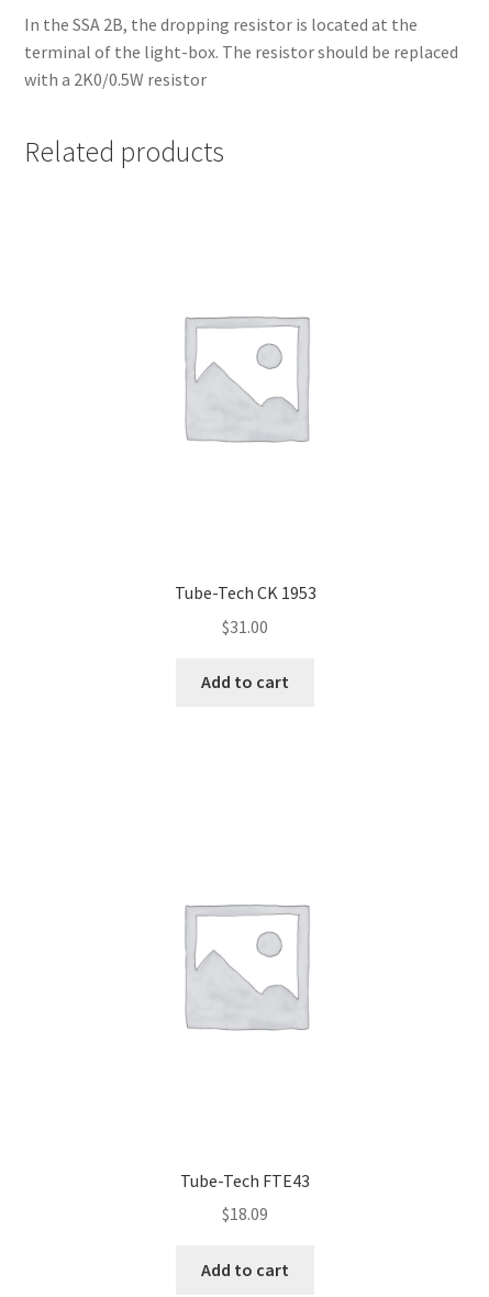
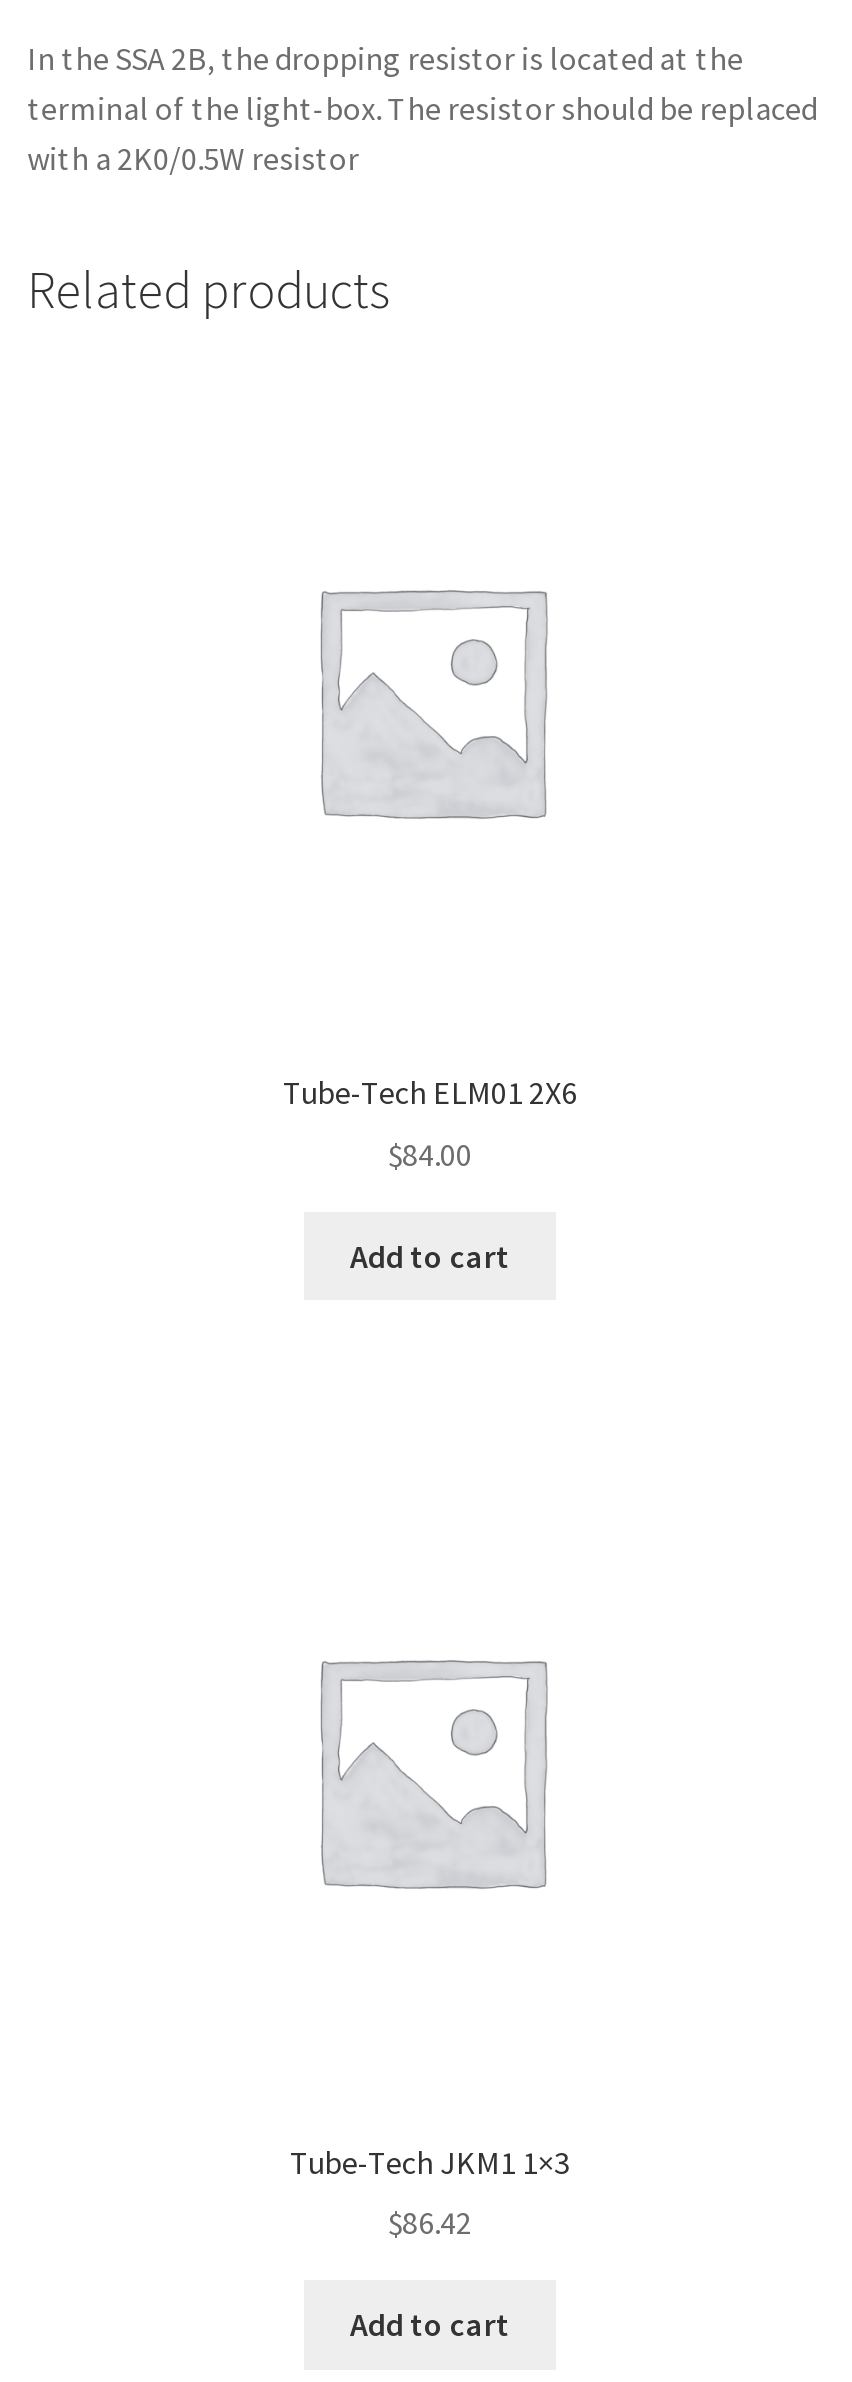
[174,581,316,603] Tube-Tech CK 1953 -> [283,1072,577,1112] Tube-Tech ELM01 2X6
[222,615,268,637] $31.00 -> [388,1133,472,1173] $84.00
[180,1169,310,1191] Tube-Tech FTE43 -> [290,2141,570,2181] Tube-Tech JKM1 1×3
[222,1203,268,1225] $18.09 -> [388,2203,472,2243] $86.42

